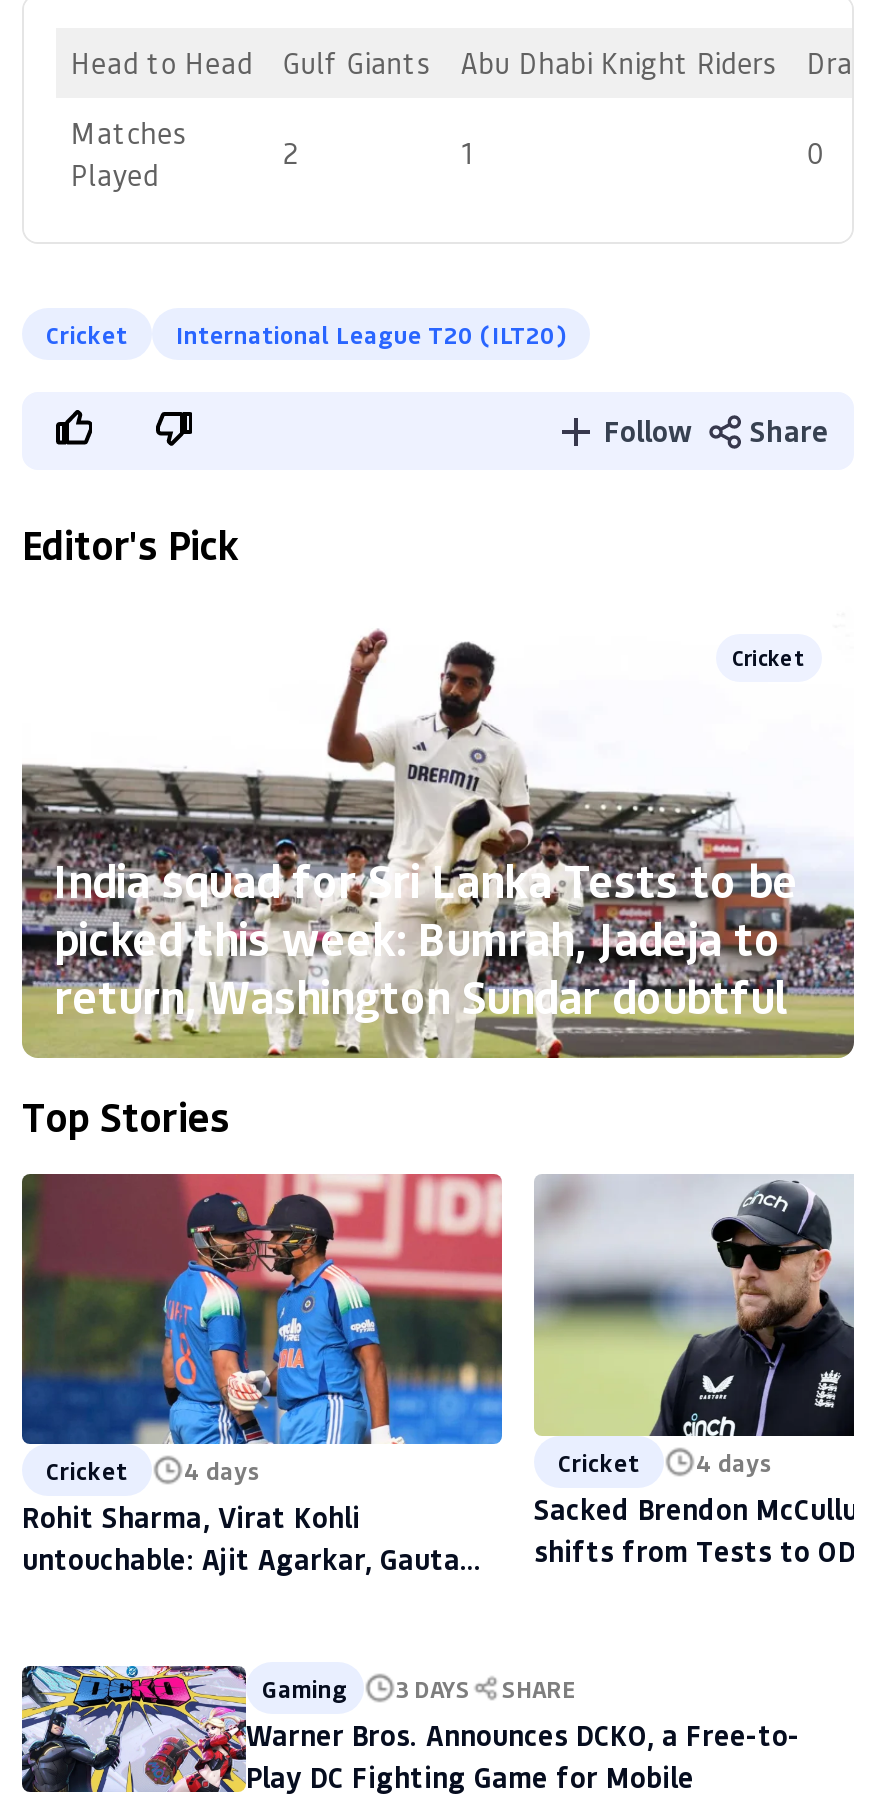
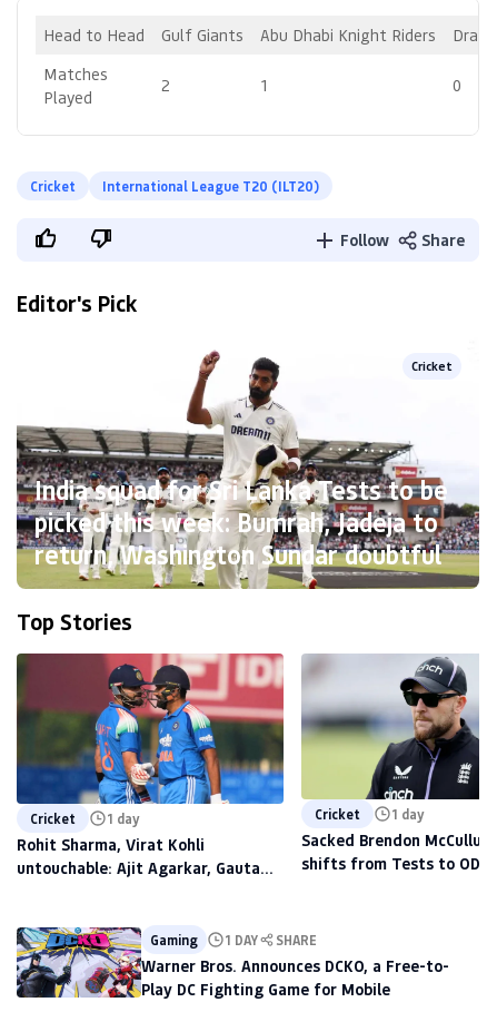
[46,1454,262,1486] Cricket 4 days -> [30,809,140,827] Cricket 1 day
[558,1446,774,1478] Cricket 4 days -> [315,805,425,823] Cricket 1 day
[262,1672,576,1704] Gaming 3 DAYS SHARE -> [150,931,317,948] Gaming 1 DAY SHARE

